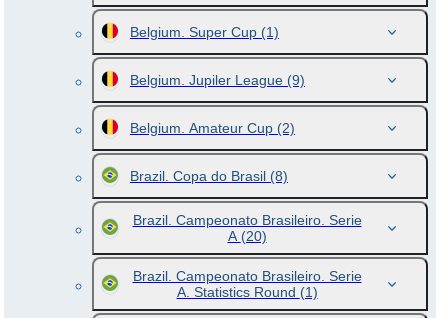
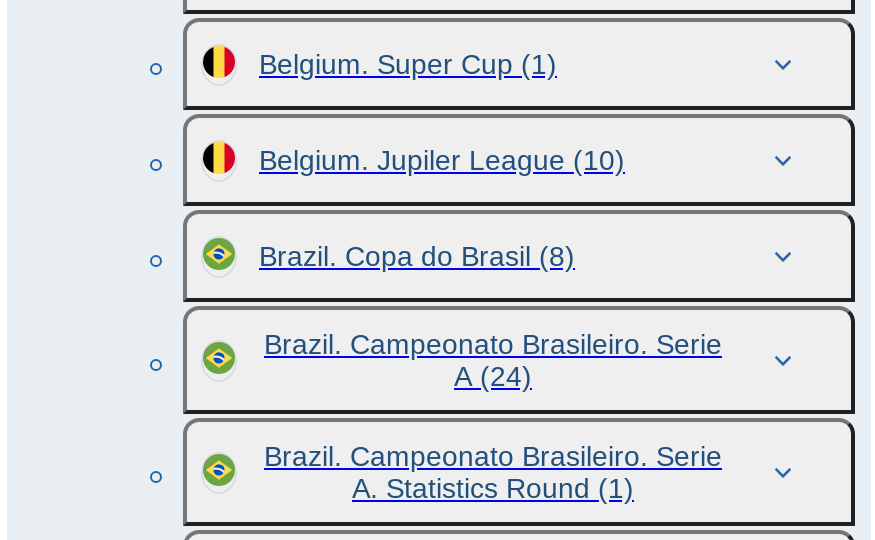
[130,72,305,136] Belgium. Jupiler League (9) | Belgium. Amateur Cup (2) -> [259,144,625,176] Belgium. Jupiler League (10)
[227,228,266,244] A (20) -> [454,360,532,392] A (24)

